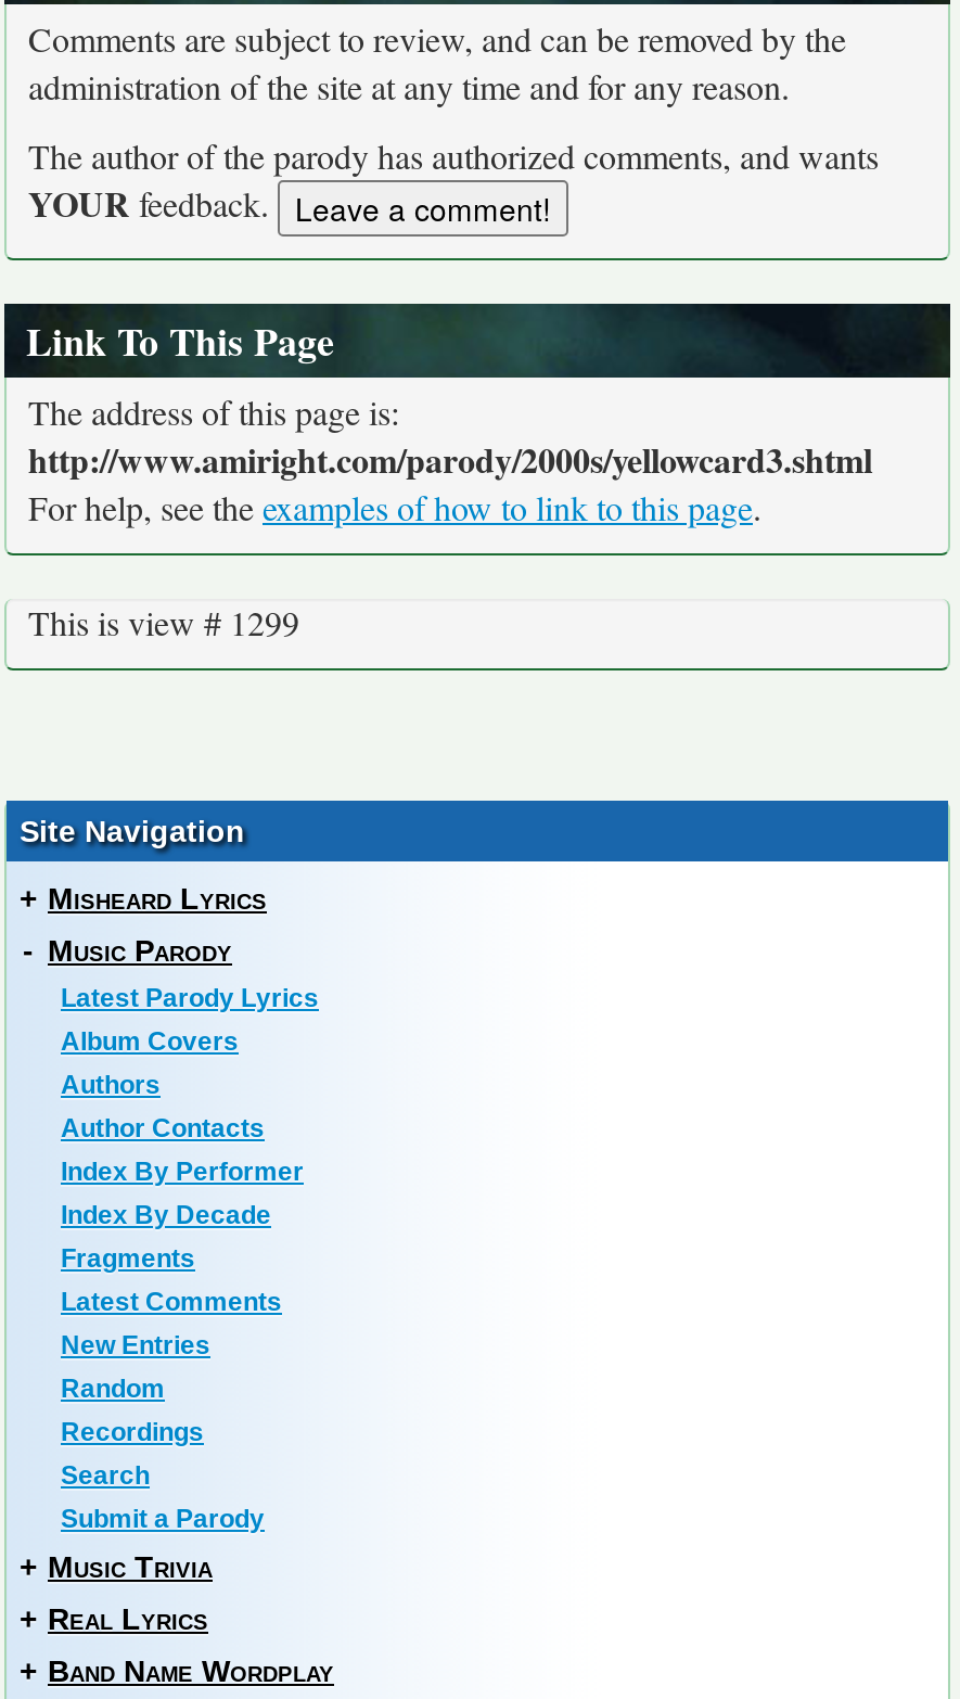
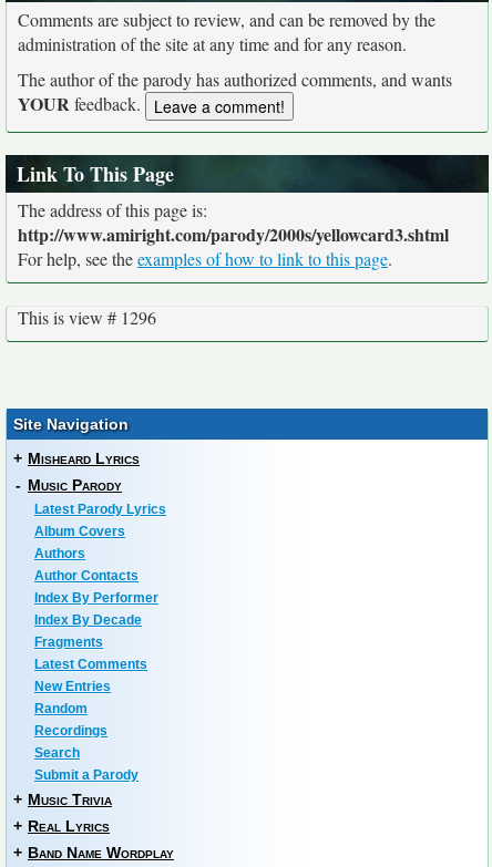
[28,600,299,645] This is view # 1299 -> [18,306,156,329] This is view # 1296

